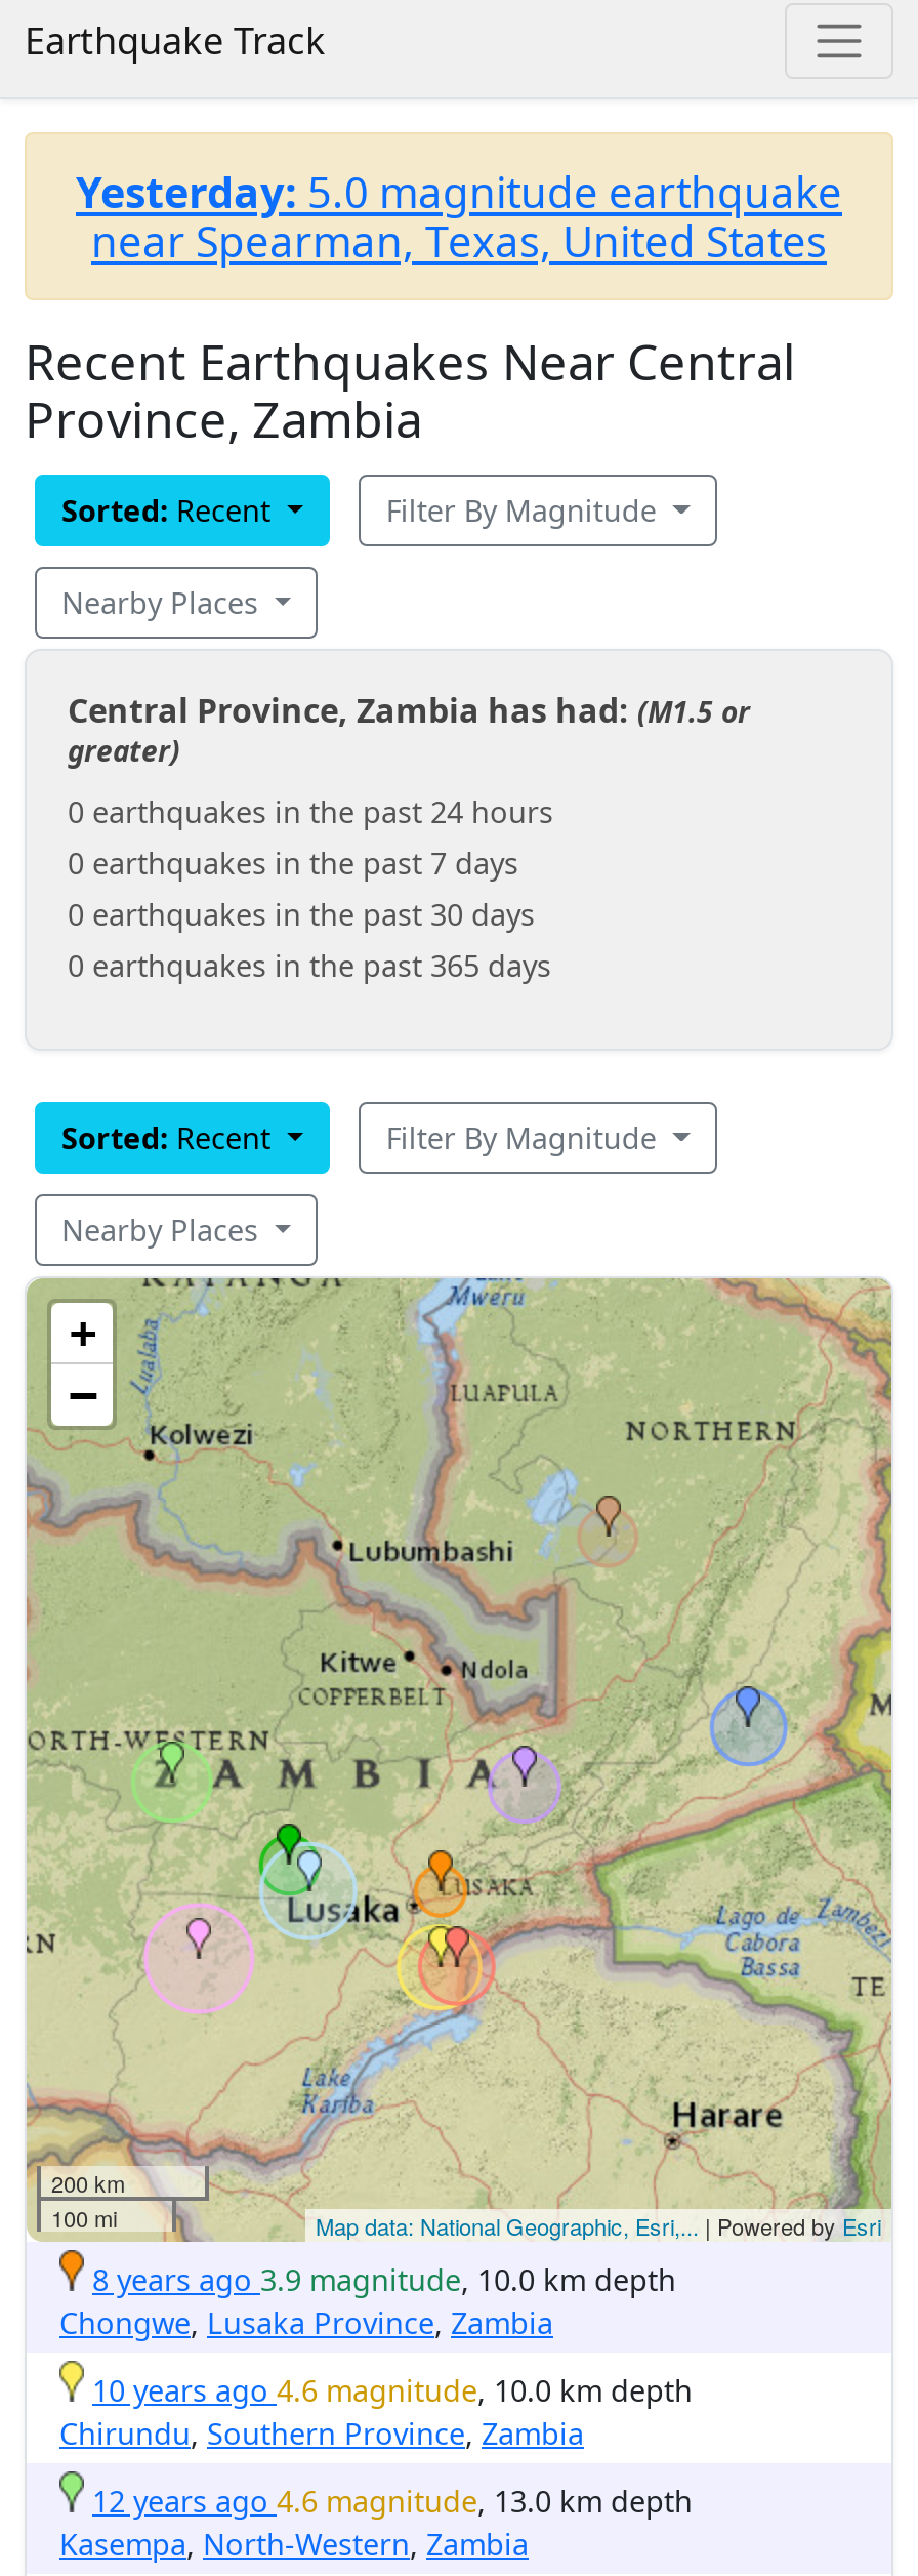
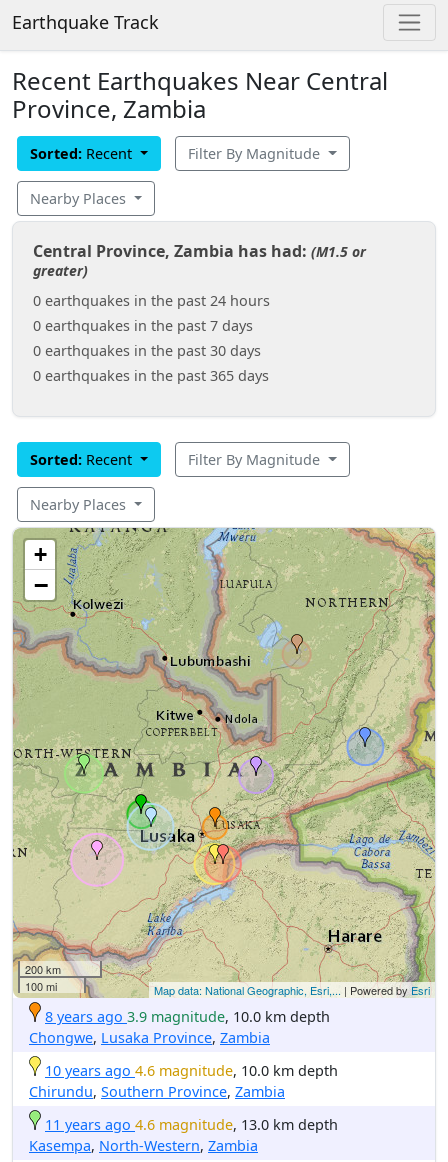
[76,162,842,269] Yesterday: 5.0 magnitude earthquake | near Spearman, Texas, United States -> none
[92,2481,693,2520] 12 years ago 4.6 magnitude, 13.0 km depth -> [45,1115,338,1134] 11 years ago 4.6 magnitude, 13.0 km depth

